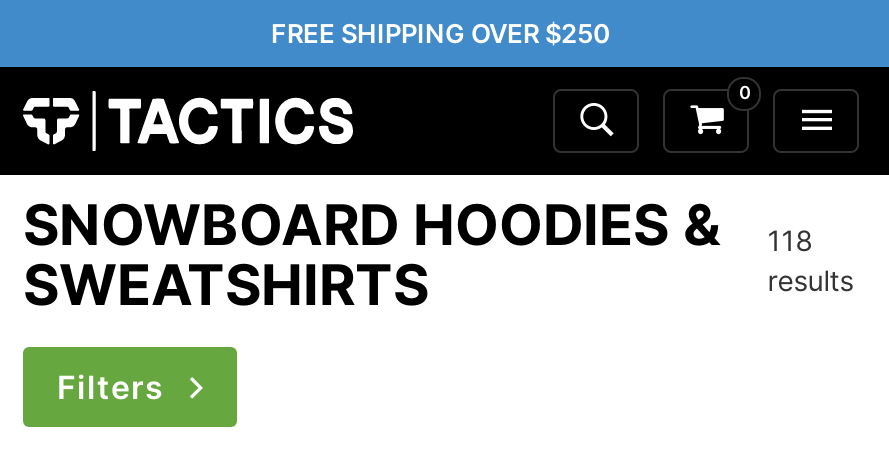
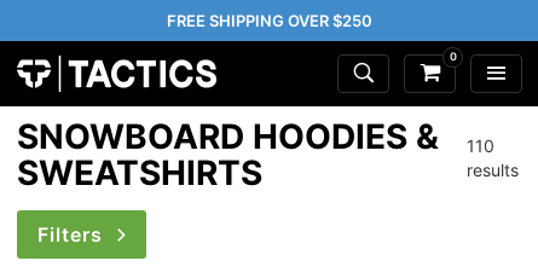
[23,191,813,259] SNOWBOARD HOODIES & 118 -> [17,116,495,157] SNOWBOARD HOODIES & 110

